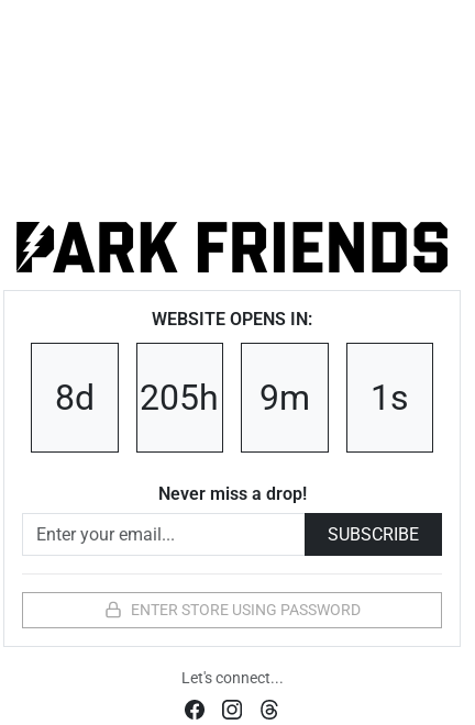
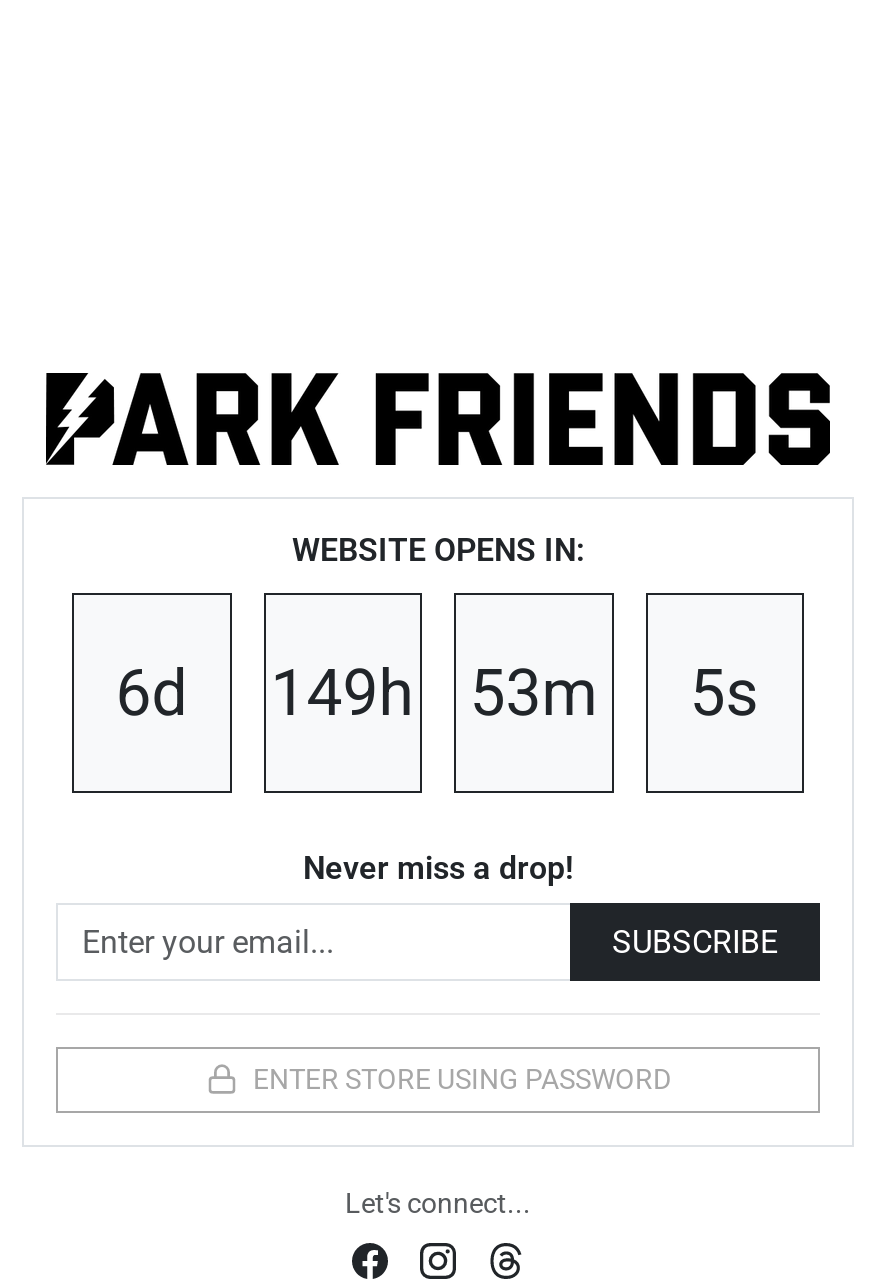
[55,377,409,419] 8d | 205h | 9m | 1s -> [116,656,760,732] 6d | 149h | 53m | 5s

